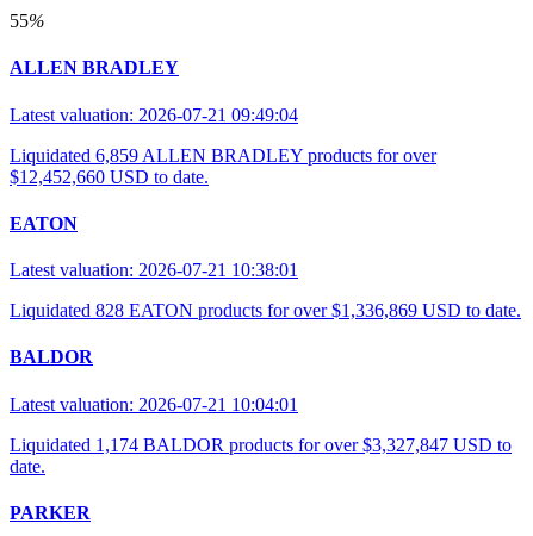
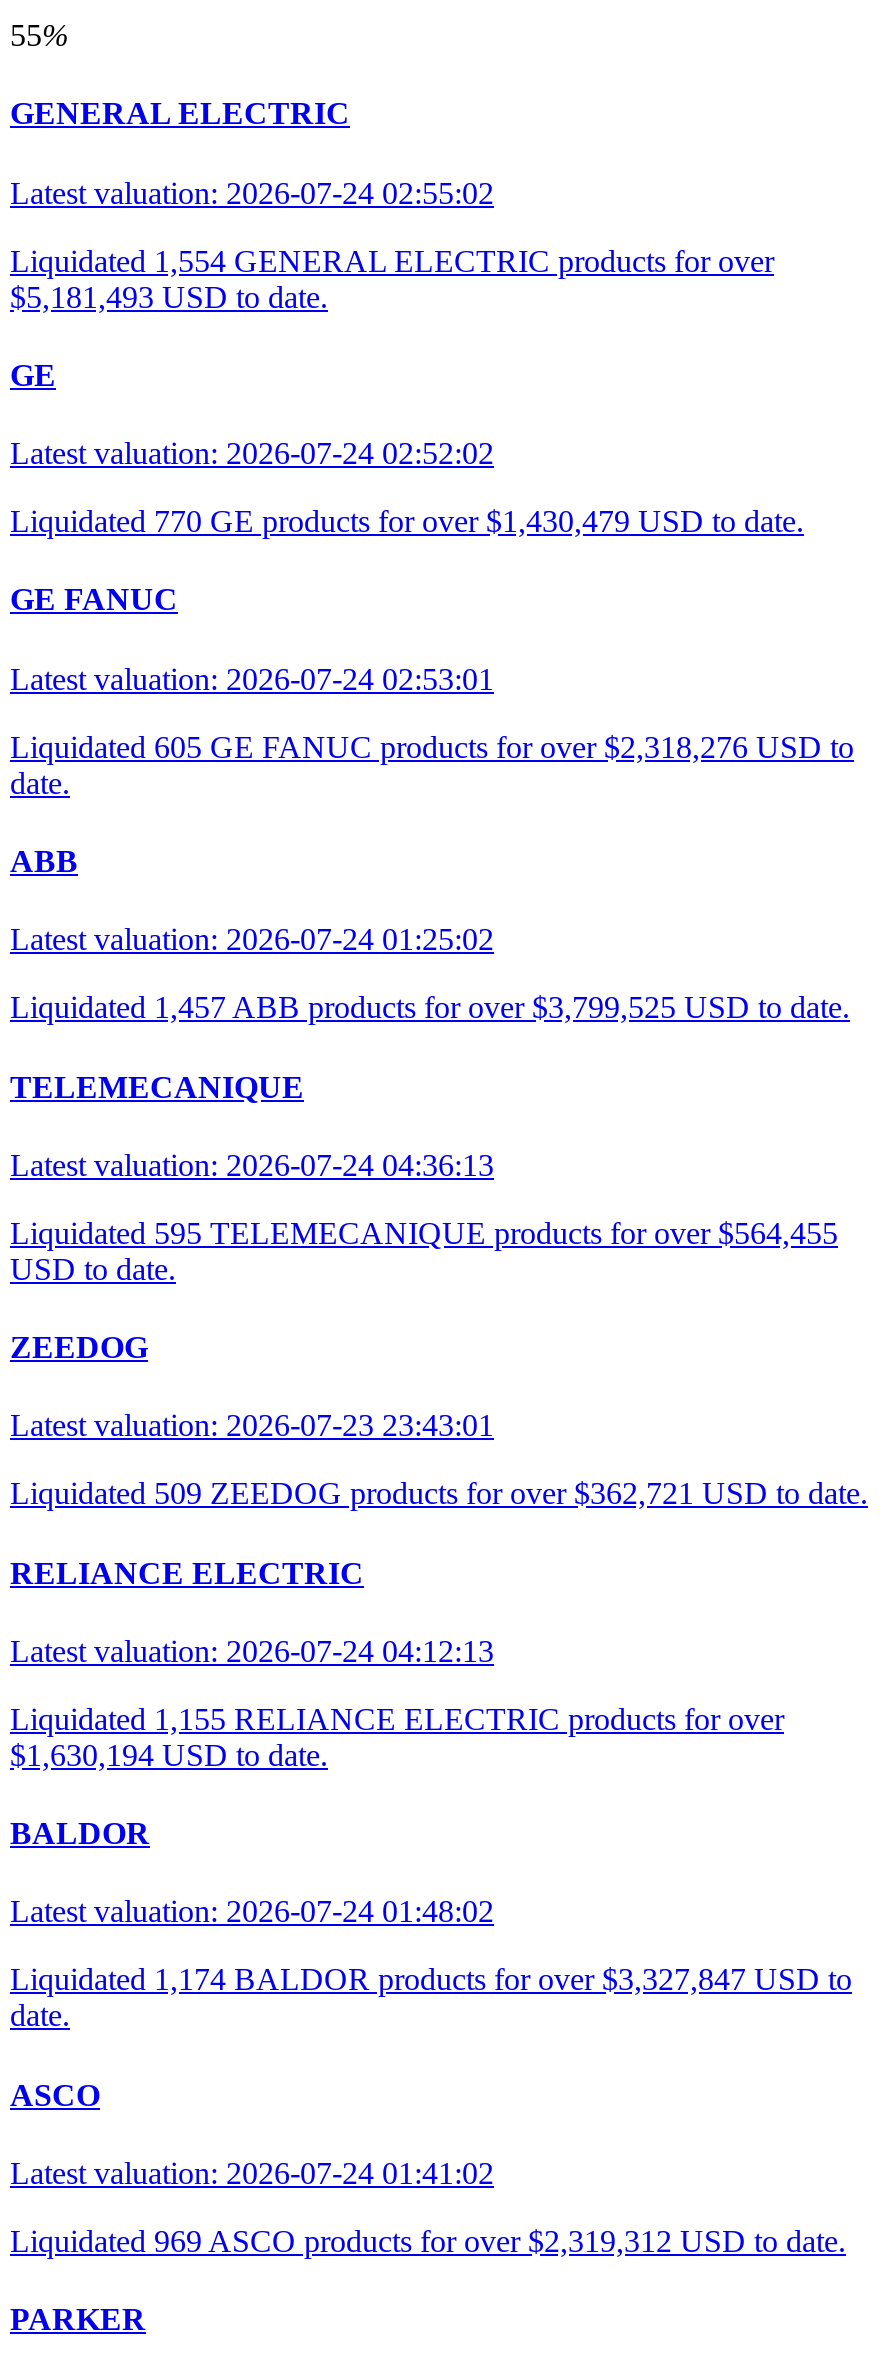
[10,58,521,321] ALLEN BRADLEY | Latest valuation: 2026-07-21 09:49:04 | Liquidated 6,859 ALLEN BRADLEY products for over | $12,452,660 USD to date. | EATON | Latest valuation: 2026-07-21 10:38:01 | Liquidated 828 EATON products for over $1,336,869 USD to date. -> [10,97,868,1772] GENERAL ELECTRIC | Latest valuation: 2026-07-24 02:55:02 | Liquidated 1,554 GENERAL ELECTRIC products for over | $5,181,493 USD to date. | GE | Latest valuation: 2026-07-24 02:52:02 | Liquidated 770 GE products for over $1,430,479 USD to date. | GE FANUC | Latest valuation: 2026-07-24 02:53:01 | Liquidated 605 GE FANUC products for over $2,318,276 USD to | date. | ABB | Latest valuation: 2026-07-24 01:25:02 | Liquidated 1,457 ABB products for over $3,799,525 USD to date. | TELEMECANIQUE | Latest valuation: 2026-07-24 04:36:13 | Liquidated 595 TELEMECANIQUE products for over $564,455 | USD to date. | ZEEDOG | Latest valuation: 2026-07-23 23:43:01 | Liquidated 509 ZEEDOG products for over $362,721 USD to date. | RELIANCE ELECTRIC | Latest valuation: 2026-07-24 04:12:13 | Liquidated 1,155 RELIANCE ELECTRIC products for over | $1,630,194 USD to date.
[10,394,298,414] Latest valuation: 2026-07-21 10:04:01 -> [10,1895,494,1929] Latest valuation: 2026-07-24 01:48:02
none -> [10,2077,846,2258] ASCO | Latest valuation: 2026-07-24 01:41:02 | Liquidated 969 ASCO products for over $2,319,312 USD to date.

